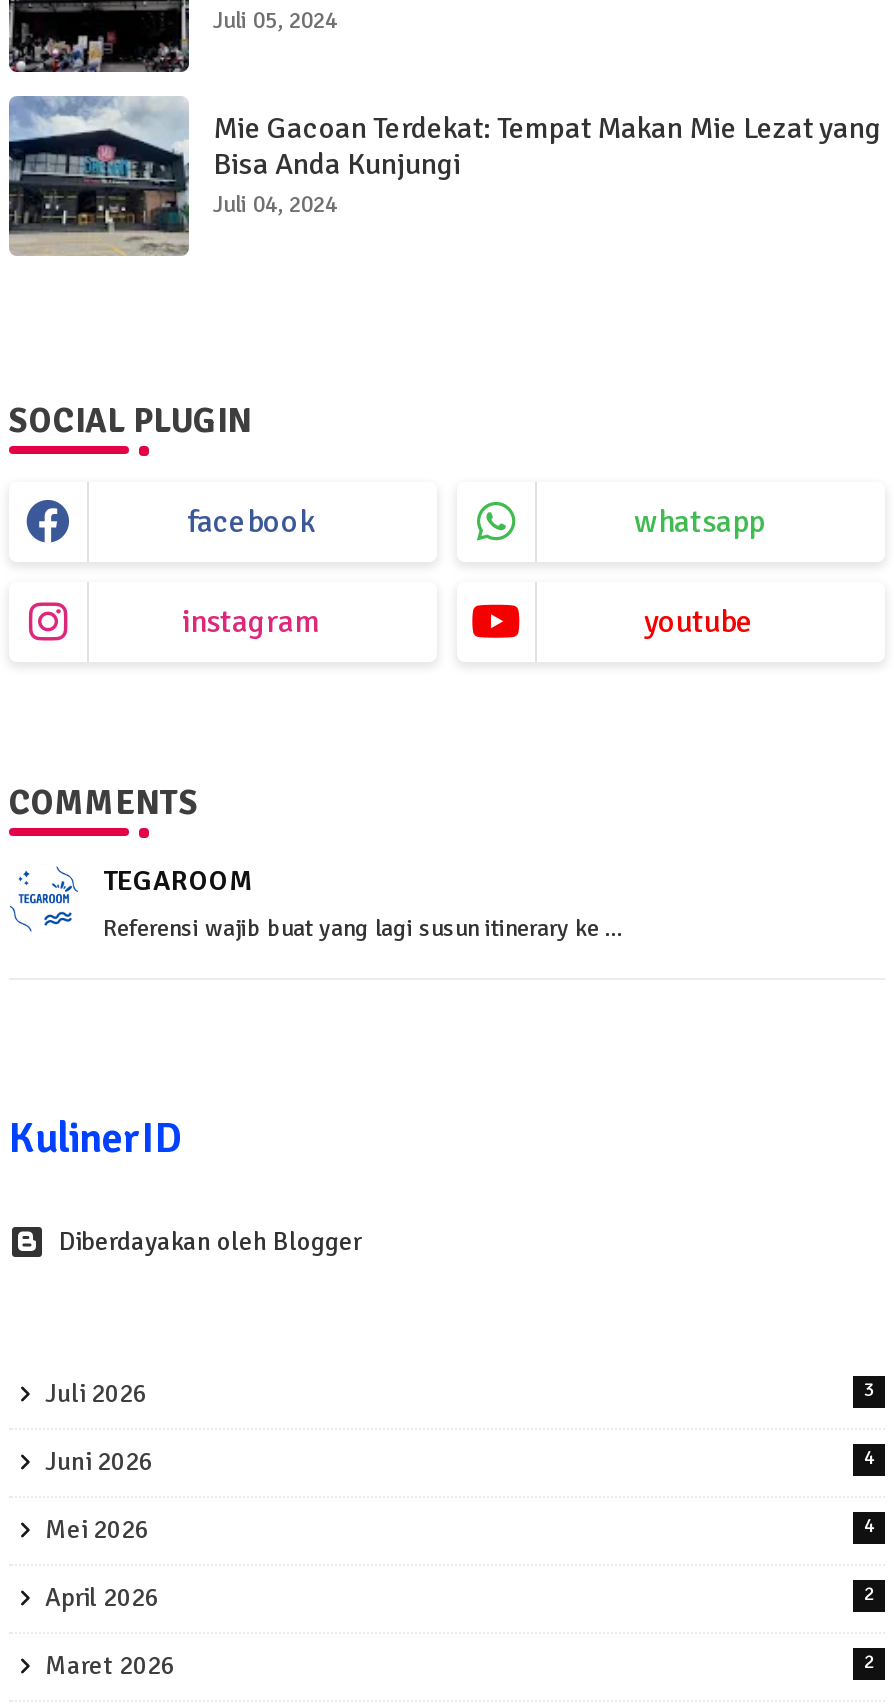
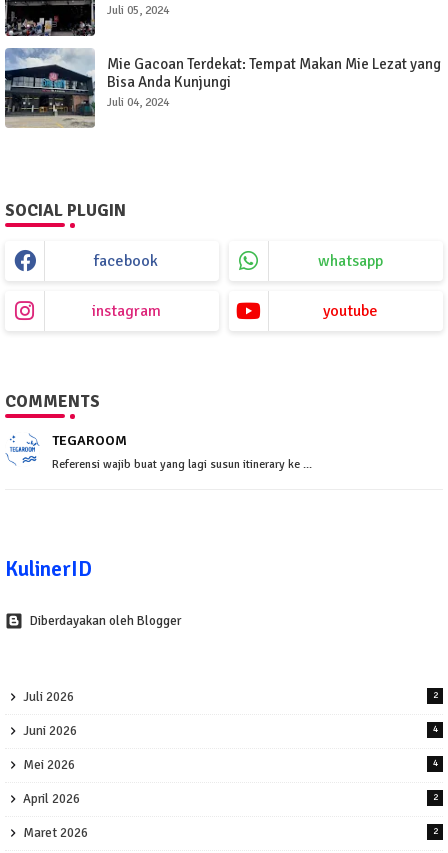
[864,1377,874,1401] 3 -> [432,688,437,700] 2

